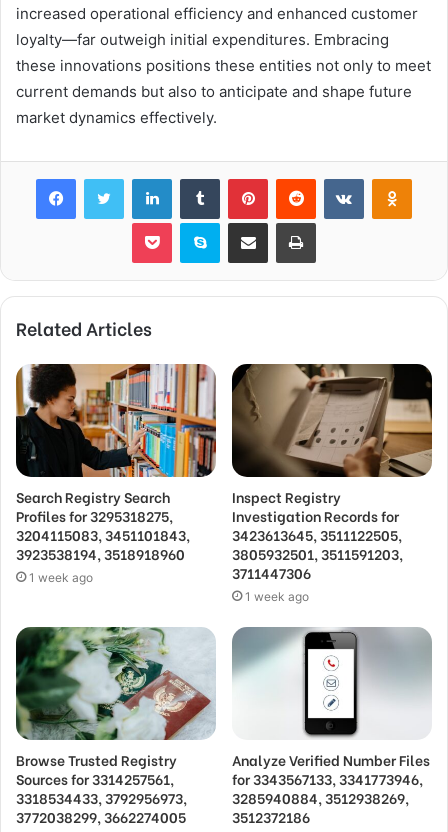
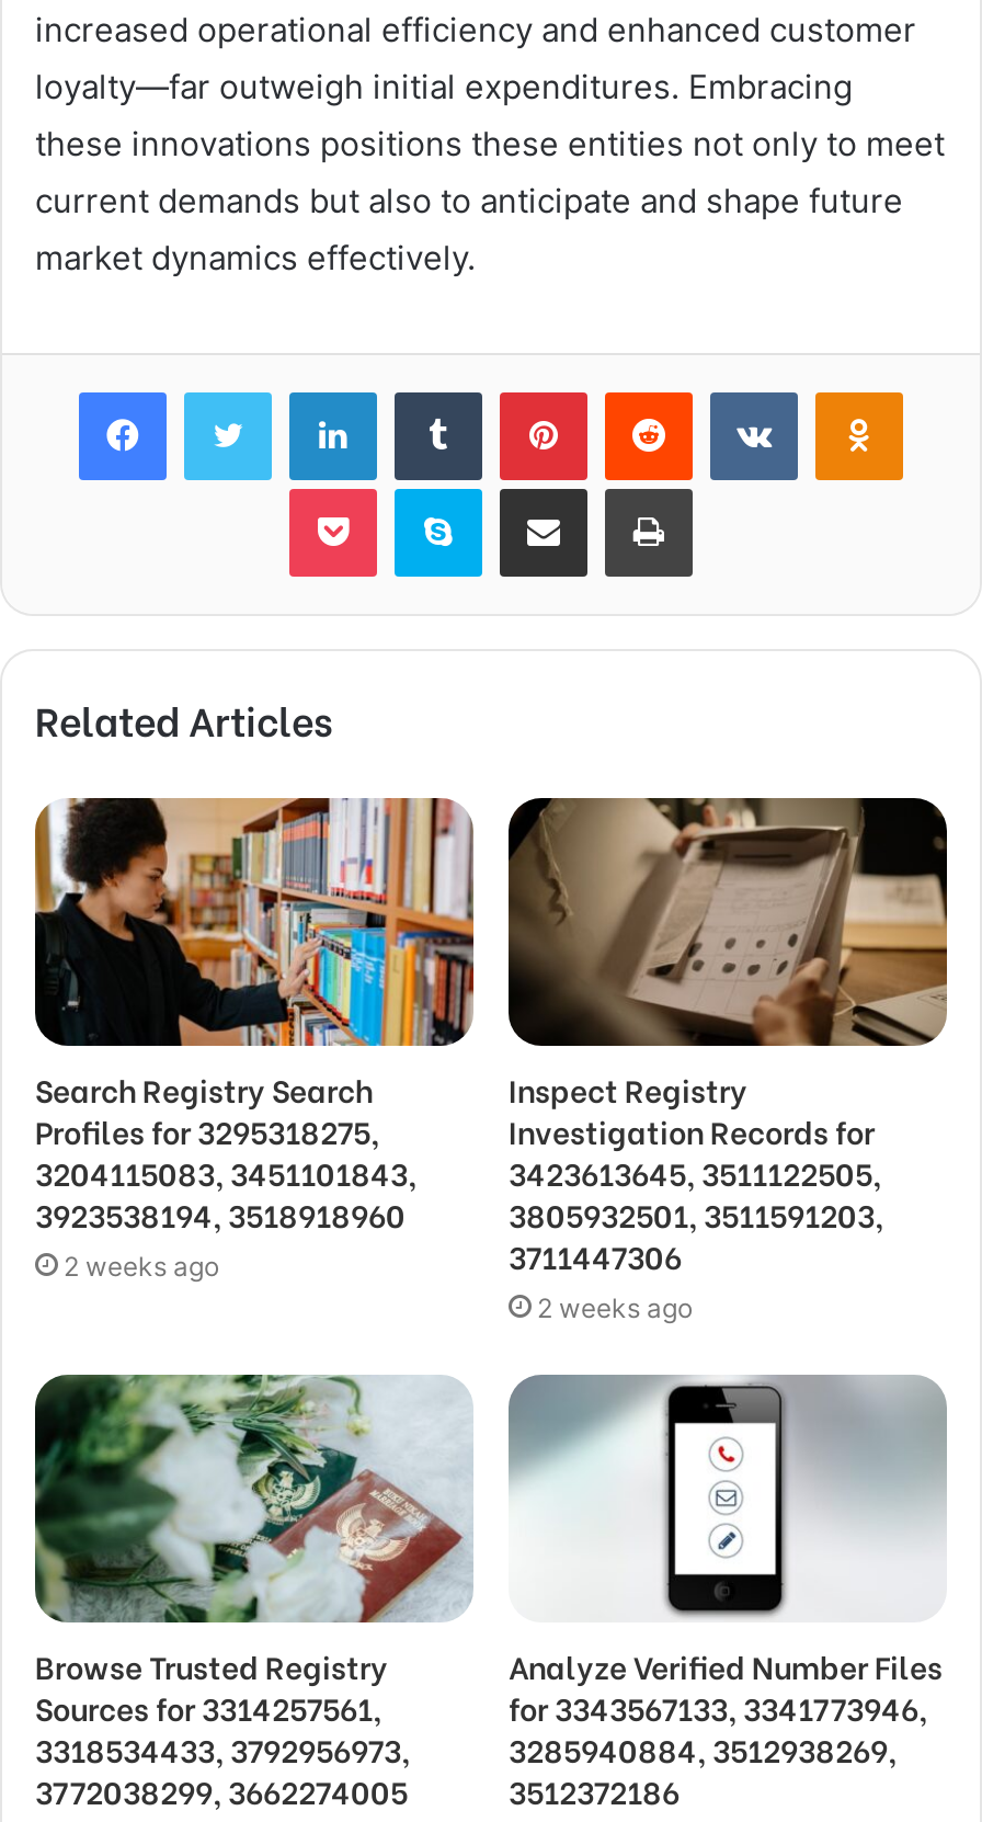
[29,570,93,585] 1 week ago -> [64,1250,219,1283] 2 weeks ago
[245,589,309,604] 1 week ago -> [537,1291,693,1324] 2 weeks ago

